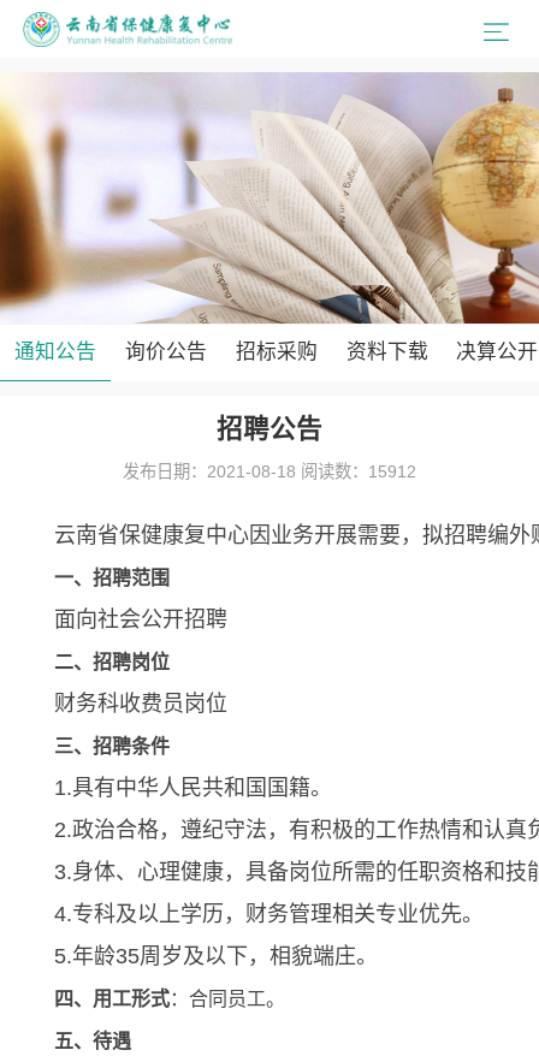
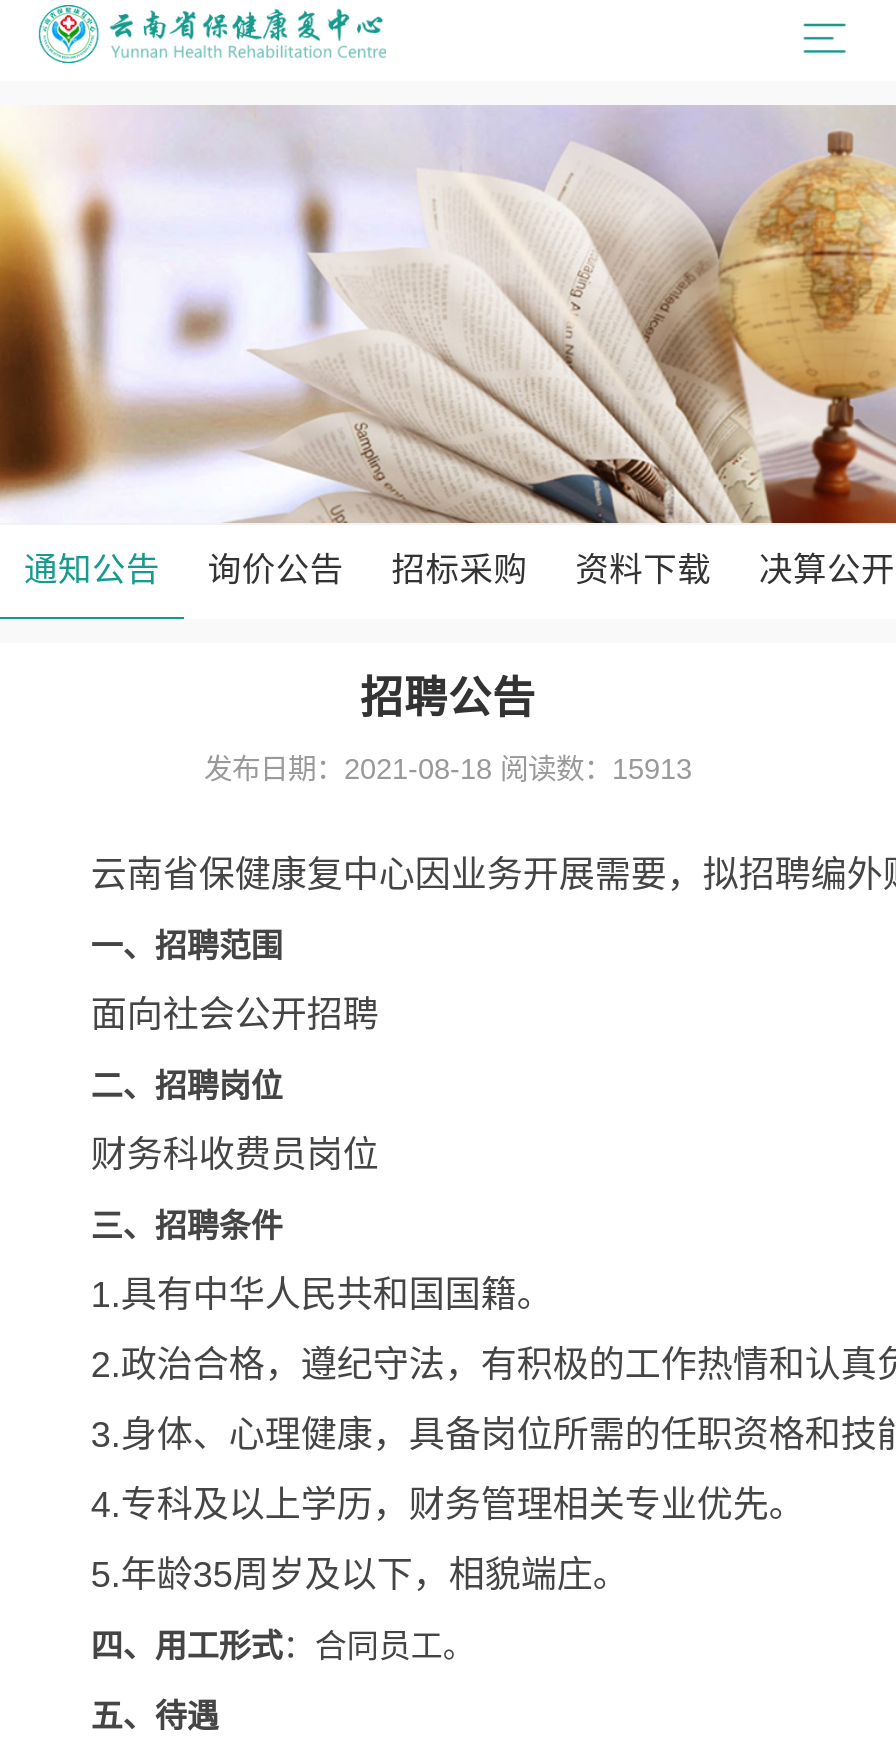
[123,462,416,482] 发布日期：2021-08-18 阅读数：15912 -> [204,754,692,786] 发布日期：2021-08-18 阅读数：15913

